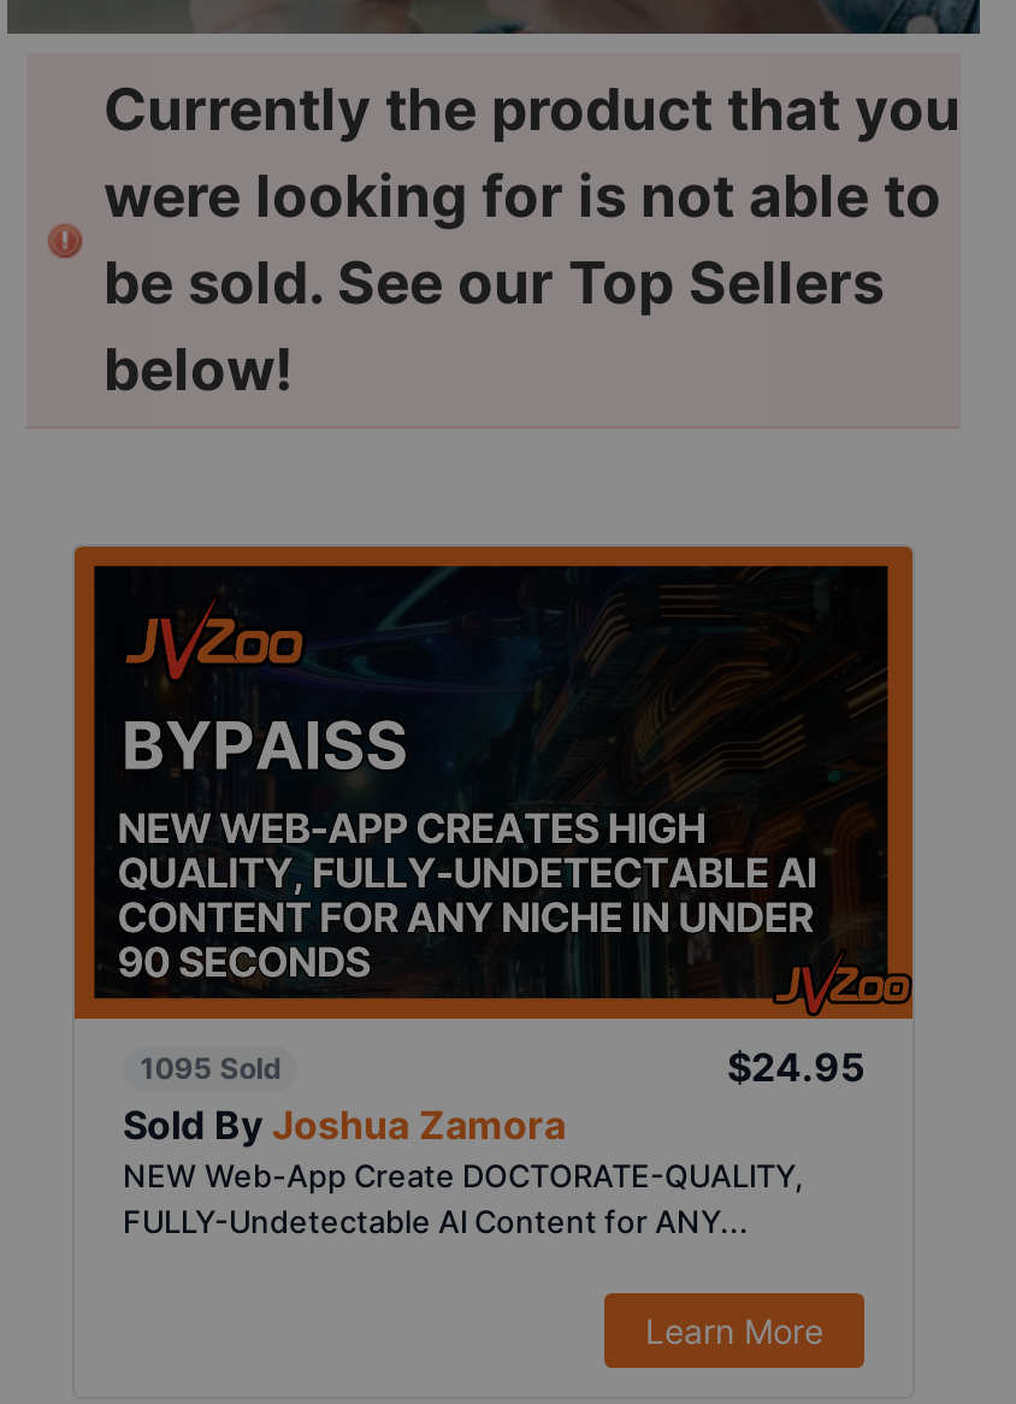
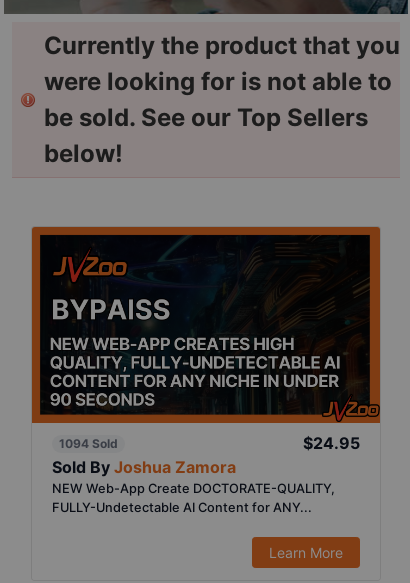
[140,1050,282,1086] 1095 Sold -> [59,436,118,451] 1094 Sold

